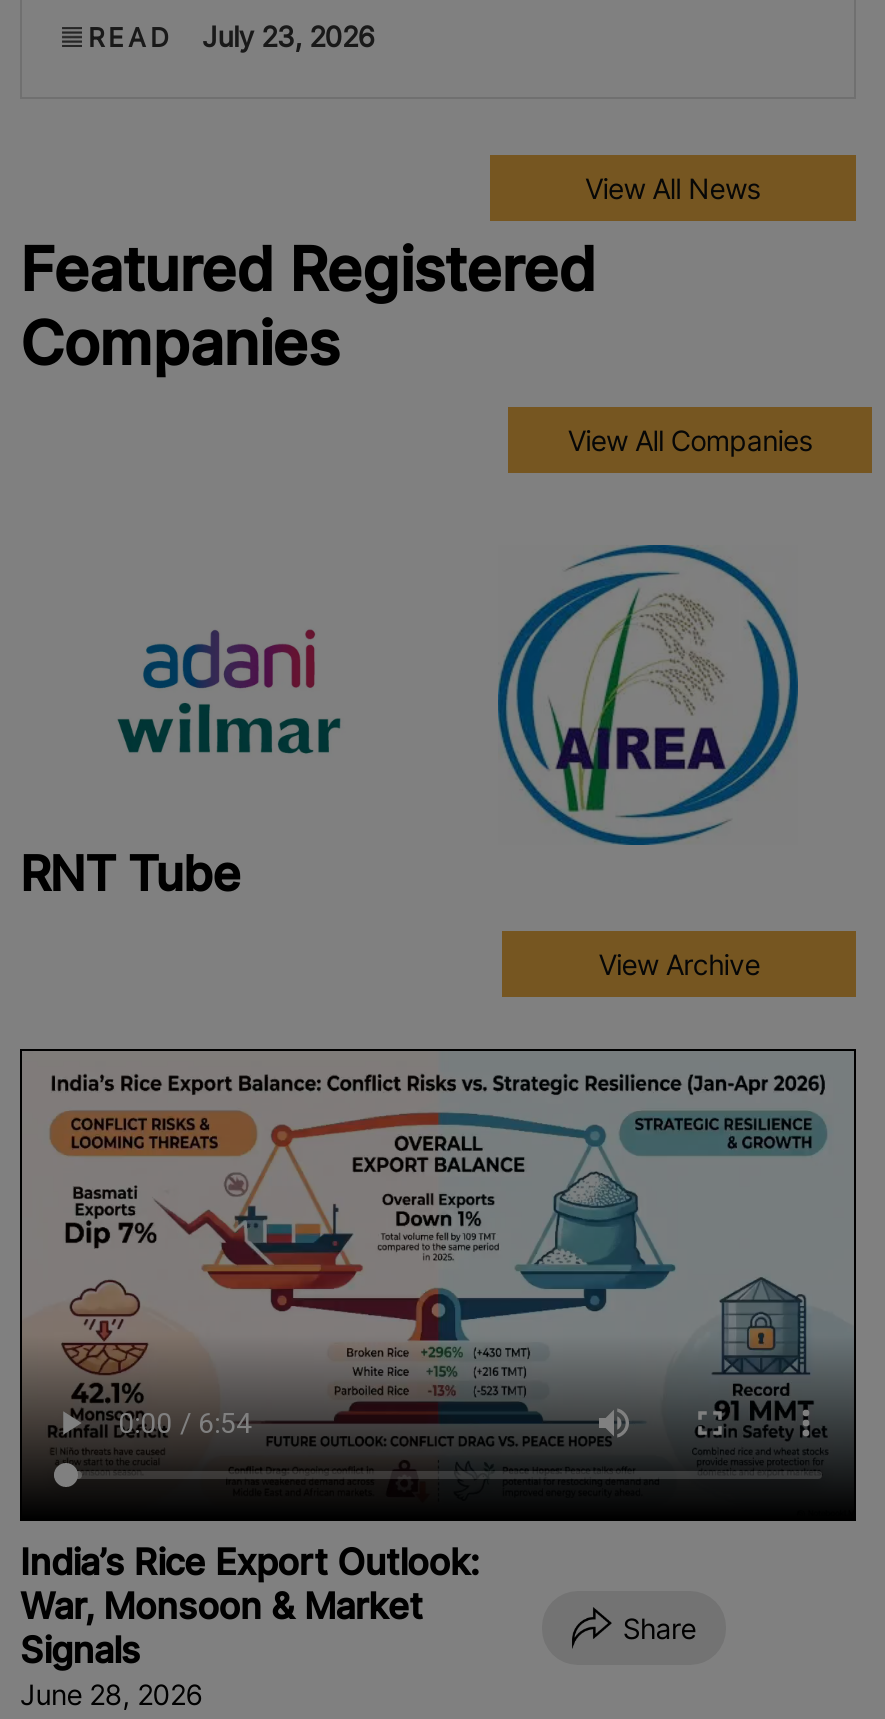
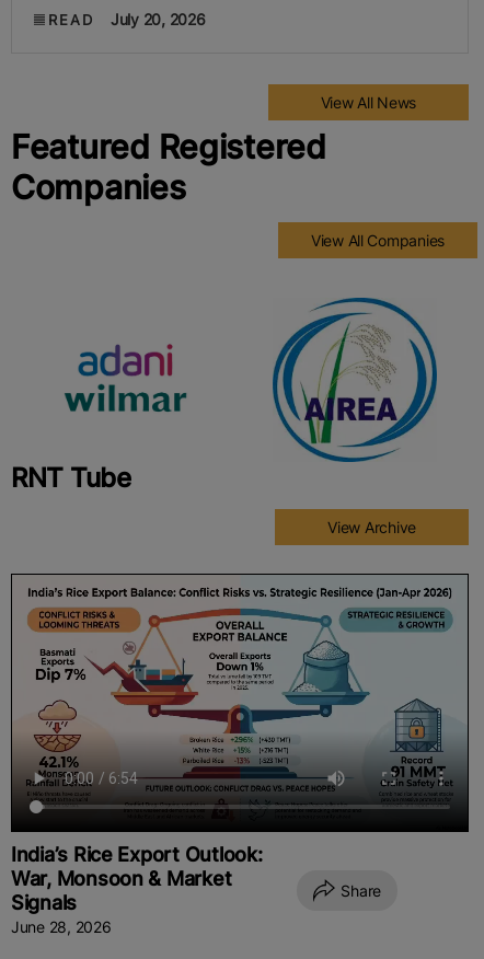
[88,18,375,52] READ July 23, 2026 -> [48,9,205,28] READ July 20, 2026

